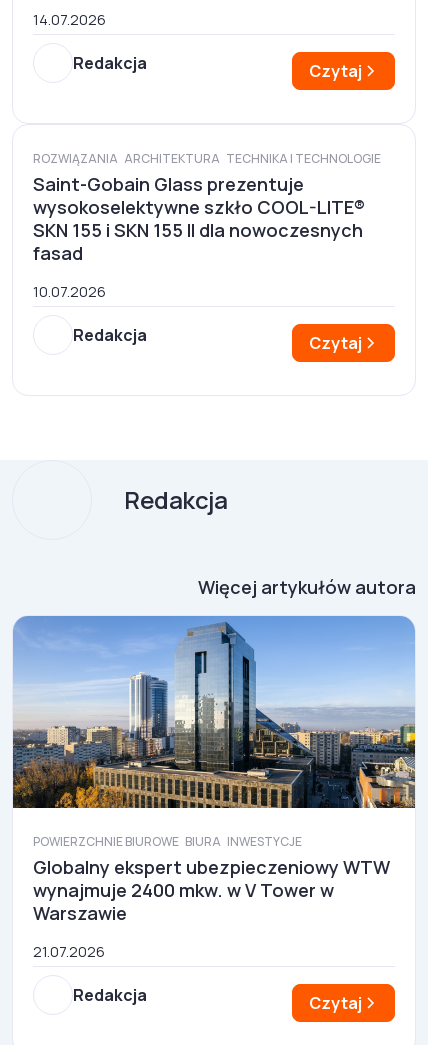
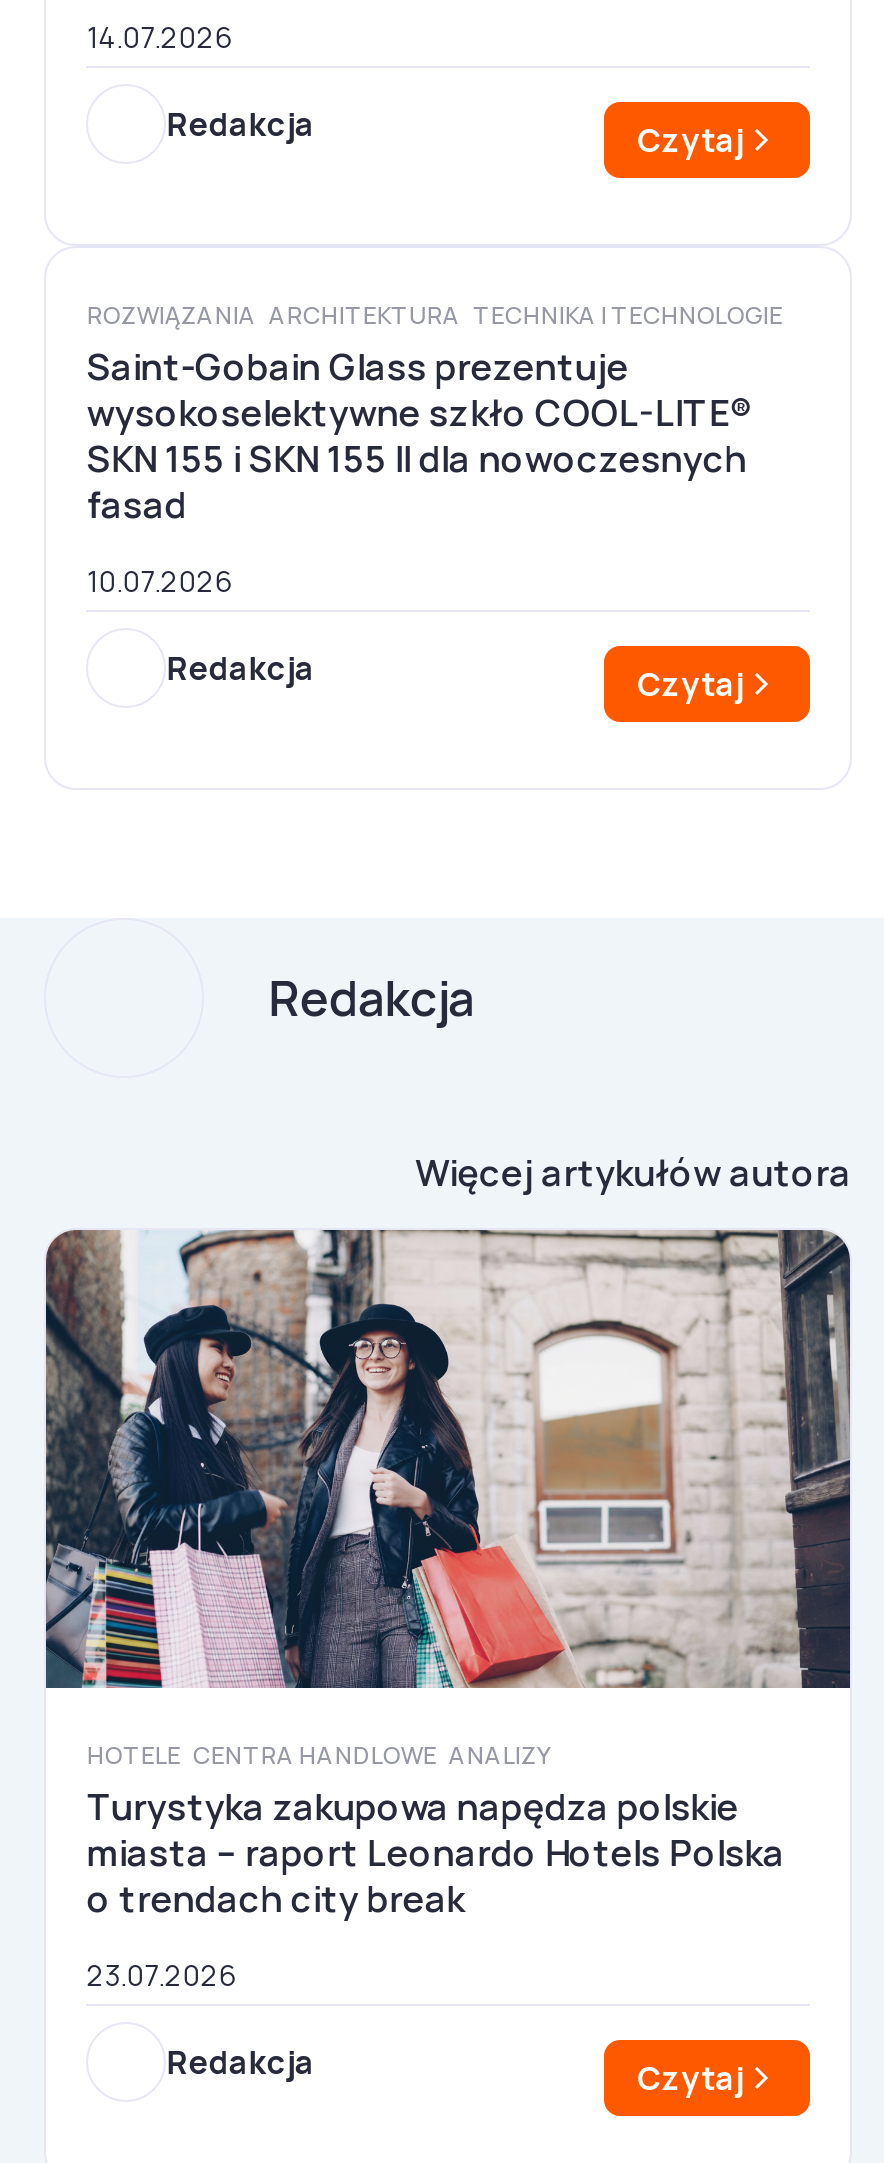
[13,615,416,925] [image] | POWIERZCHNIE BIUROWE BIURA INWESTYCJE | Globalny ekspert ubezpieczeniowy WTW | wynajmuje 2400 mkw. w V Tower w | Warszawie -> [44,1228,852,1923] [image] | HOTELE CENTRA HANDLOWE ANALIZY | Turystyka zakupowa napędza polskie | miasta – raport Leonardo Hotels Polska | o trendach city break
[33,942,105,961] 21.07.2026 -> [87,1957,237,1995] 23.07.2026

